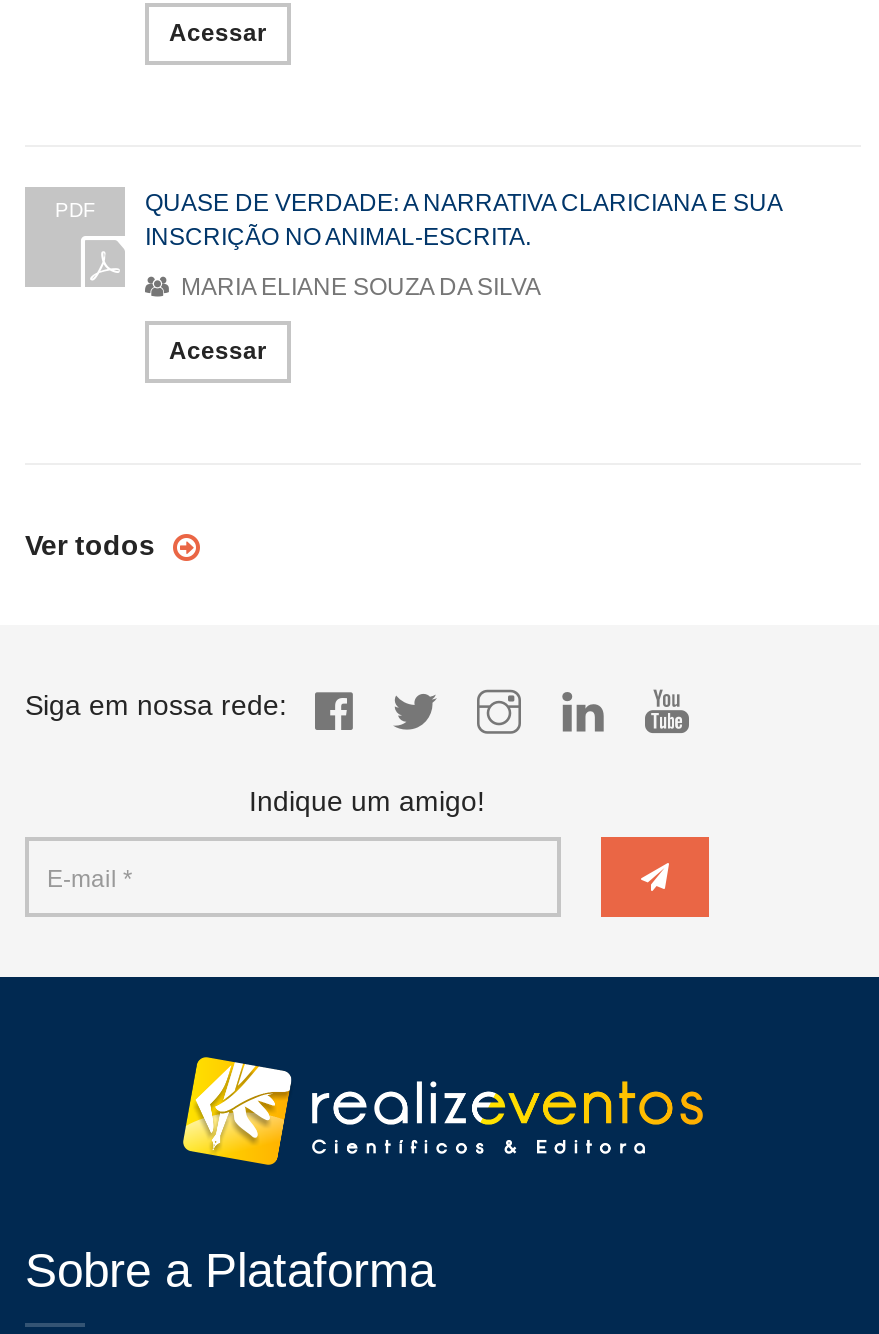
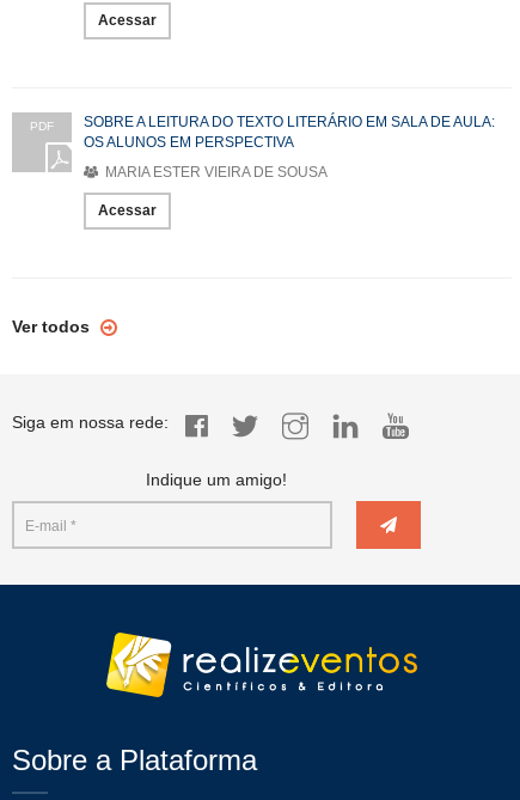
[145,189,781,251] QUASE DE VERDADE: A NARRATIVA CLARICIANA E SUA | INSCRIÇÃO NO ANIMAL-ESCRITA. -> [84,114,495,151] SOBRE A LEITURA DO TEXTO LITERÁRIO EM SALA DE AULA: | OS ALUNOS EM PERSPECTIVA
[175,273,541,301] MARIA ELIANE SOUZA DA SILVA -> [102,164,328,181] MARIA ESTER VIEIRA DE SOUSA

